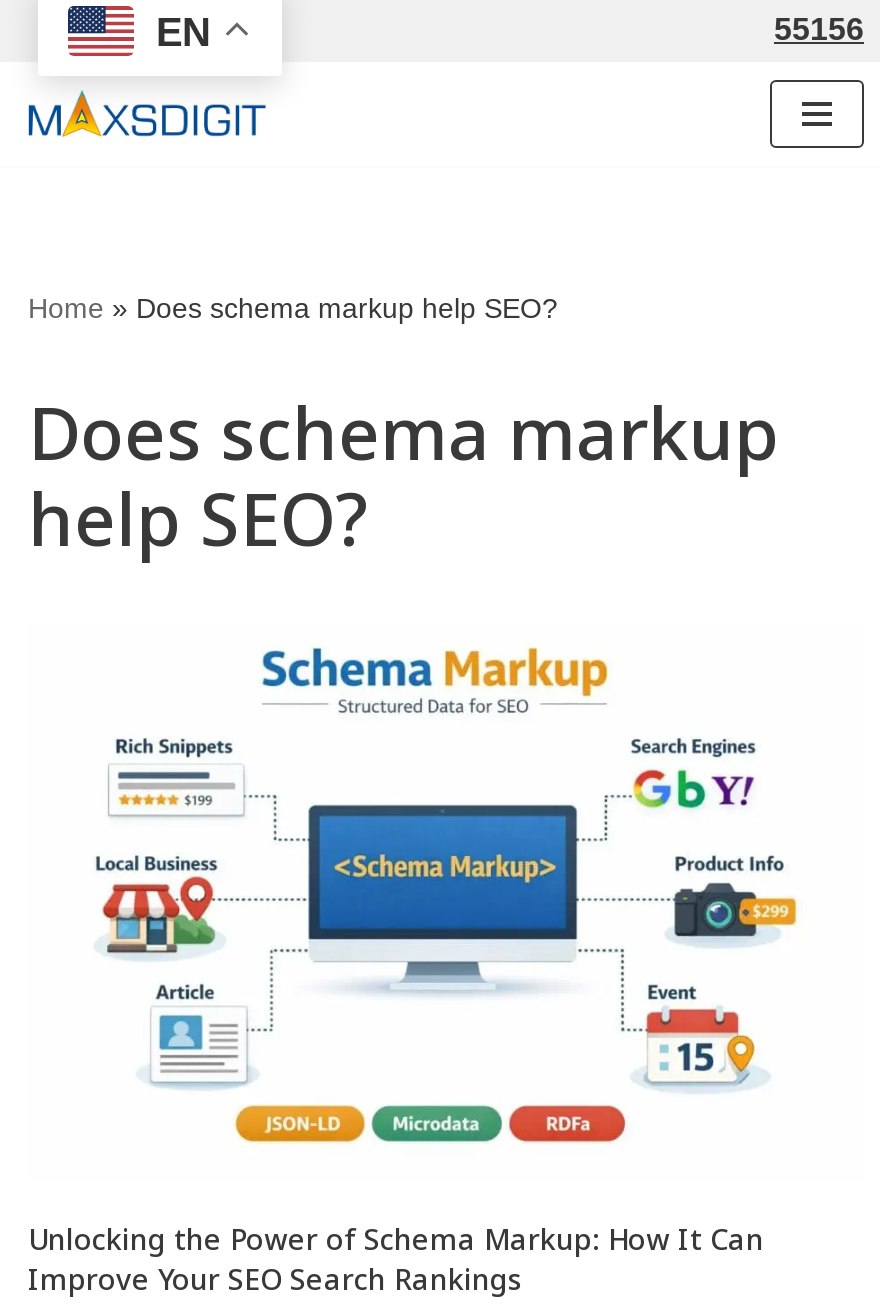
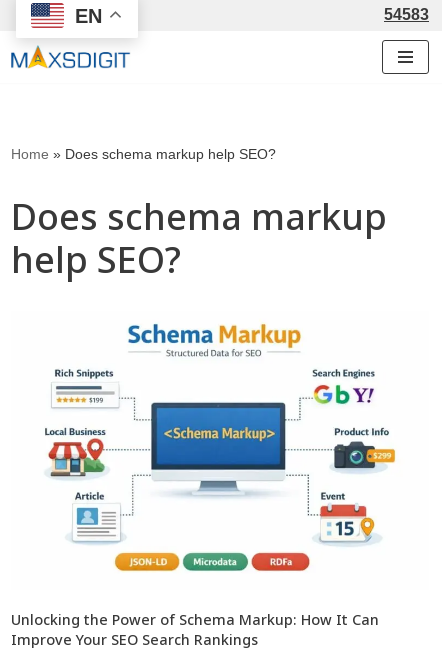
[774,12,864,46] 55156 -> [384,6,429,23] 54583

